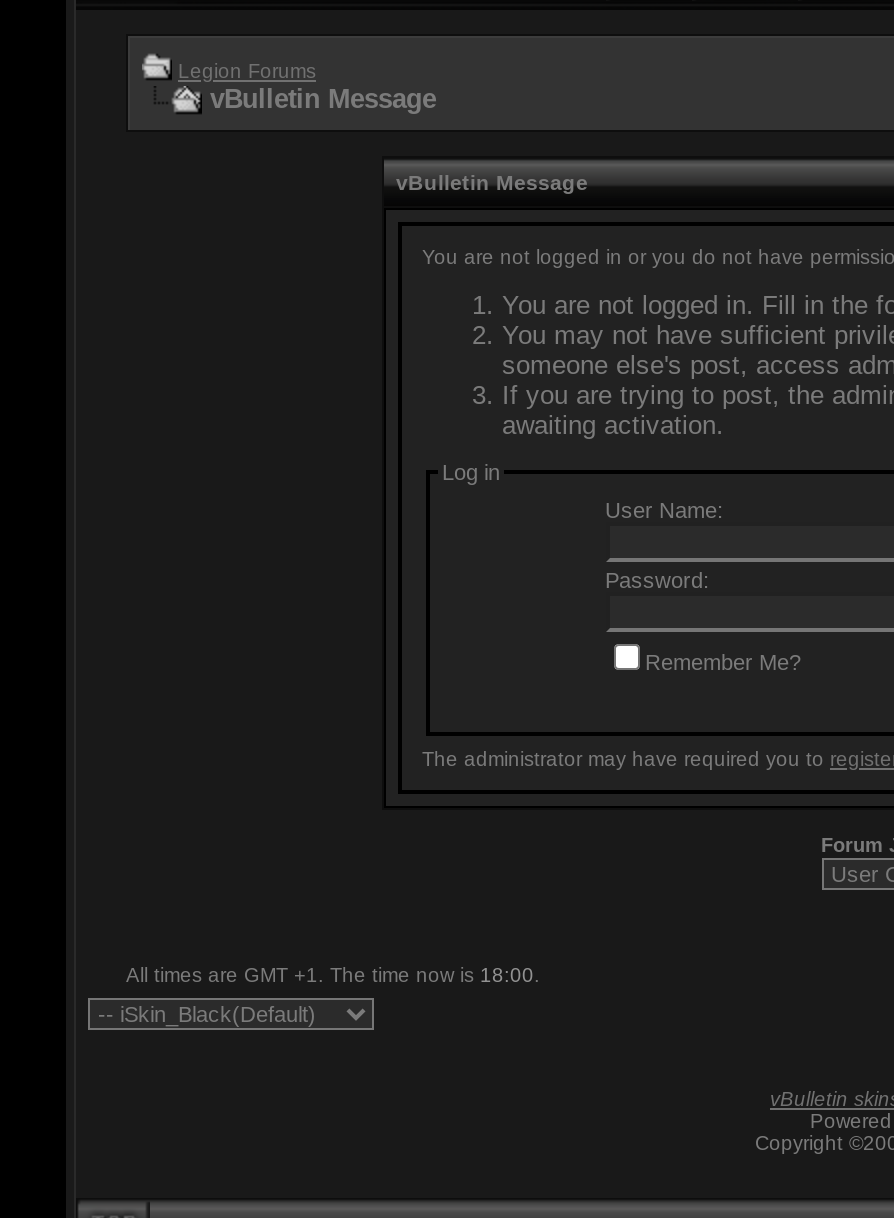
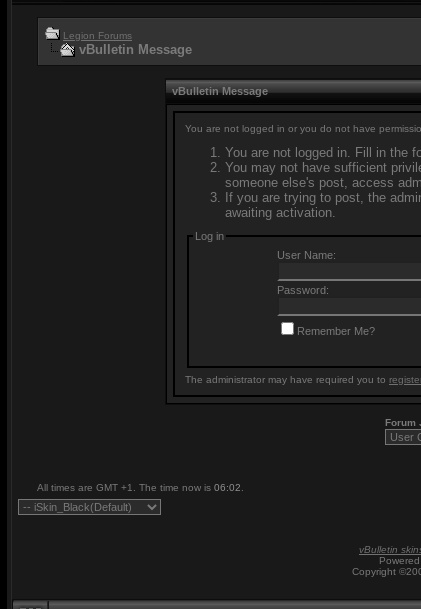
[126,964,540,986] All times are GMT +1. The time now is 18:00. -> [37,482,244,493] All times are GMT +1. The time now is 06:02.

